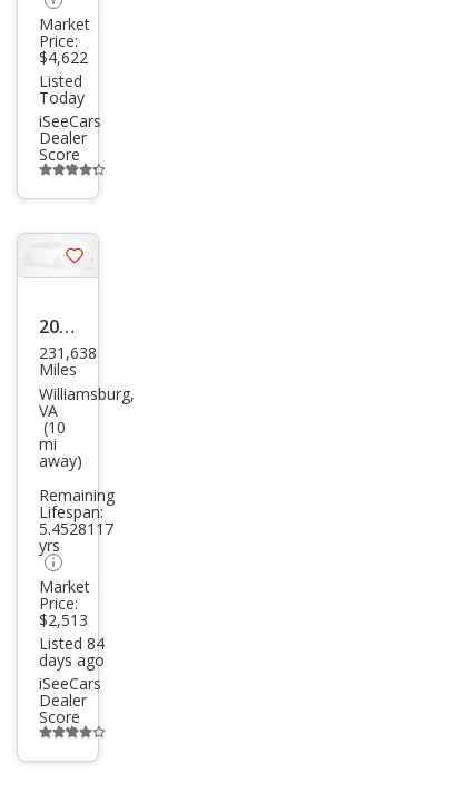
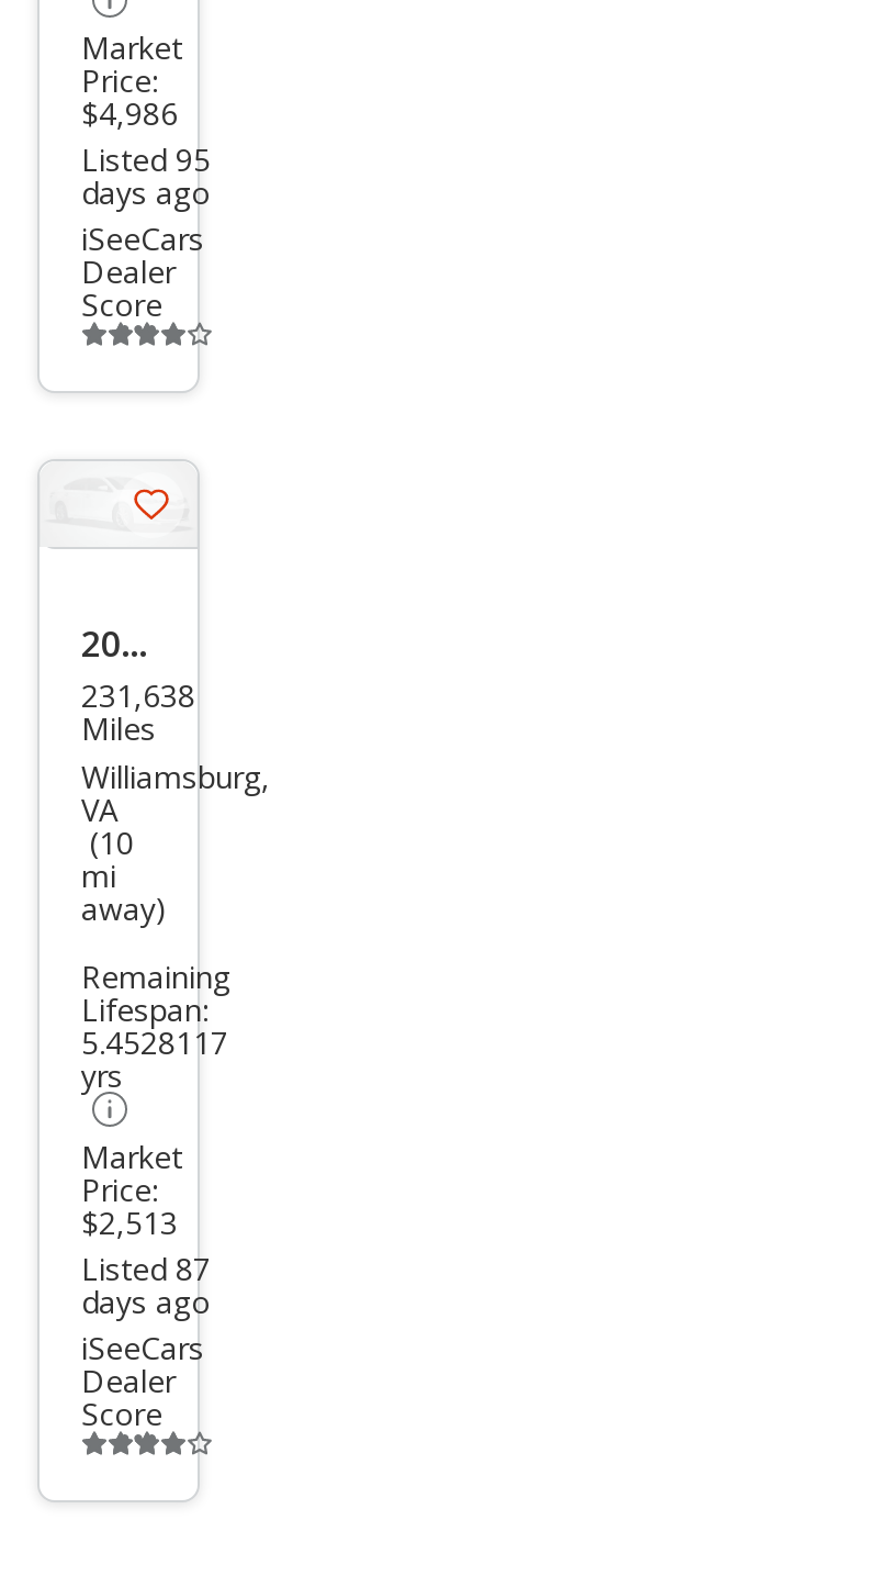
[39,46,88,108] $4,622 | Listed | Today -> [81,92,211,212] $4,986 | Listed 95 | days ago
[39,633,105,654] Listed 84 -> [81,1249,211,1290] Listed 87

